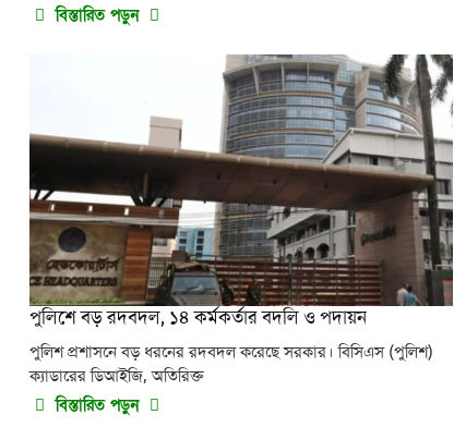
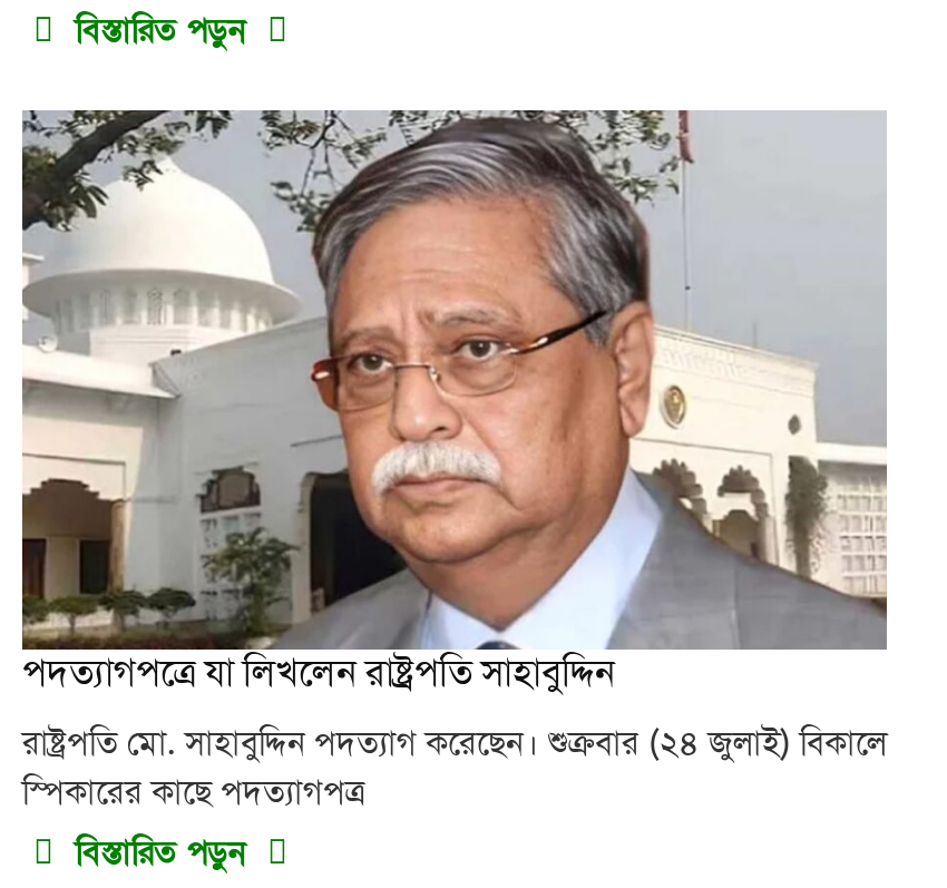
[28,53,454,329] [image] | পুলিশে বড় রদবদল, ১৪ কর্মকর্তার বদলি ও পদায়ন -> [20,107,887,697] [image] | পদত্যাগপত্রে যা লিখলেন রাষ্ট্রপতি সাহাবুদ্দিন
[29,341,433,387] পুলিশ প্রশাসনে বড় ধরনের রদবদল করেছে সরকার। বিসিএস (পুলিশ) | ক্যাডারের ডিআইজি, অতিরিক্ত -> [22,722,887,815] রাষ্ট্রপতি মো. সাহাবুদ্দিন পদত্যাগ করেছেন। শুক্রবার (২৪ জুলাই) বিকালে | স্পিকারের কাছে পদত্যাগপত্র

